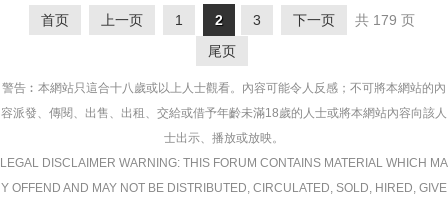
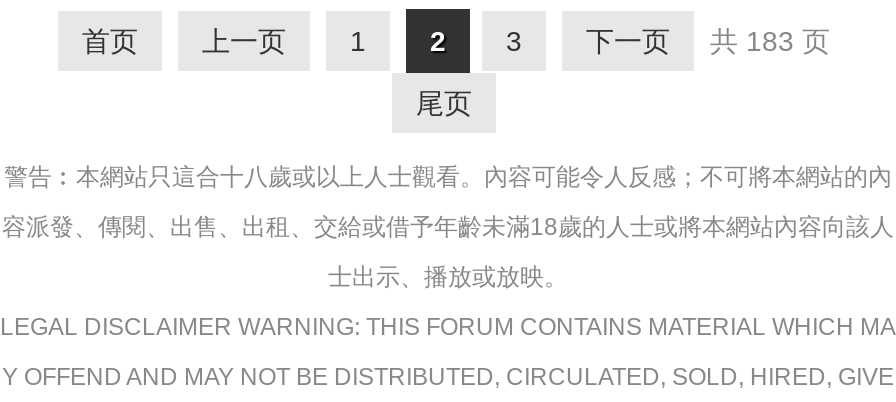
[41,12,419,28] 首页 上一页 1 2 3 下一页 共 179 页 -> [82,25,838,57] 首页 上一页 1 2 3 下一页 共 183 页

